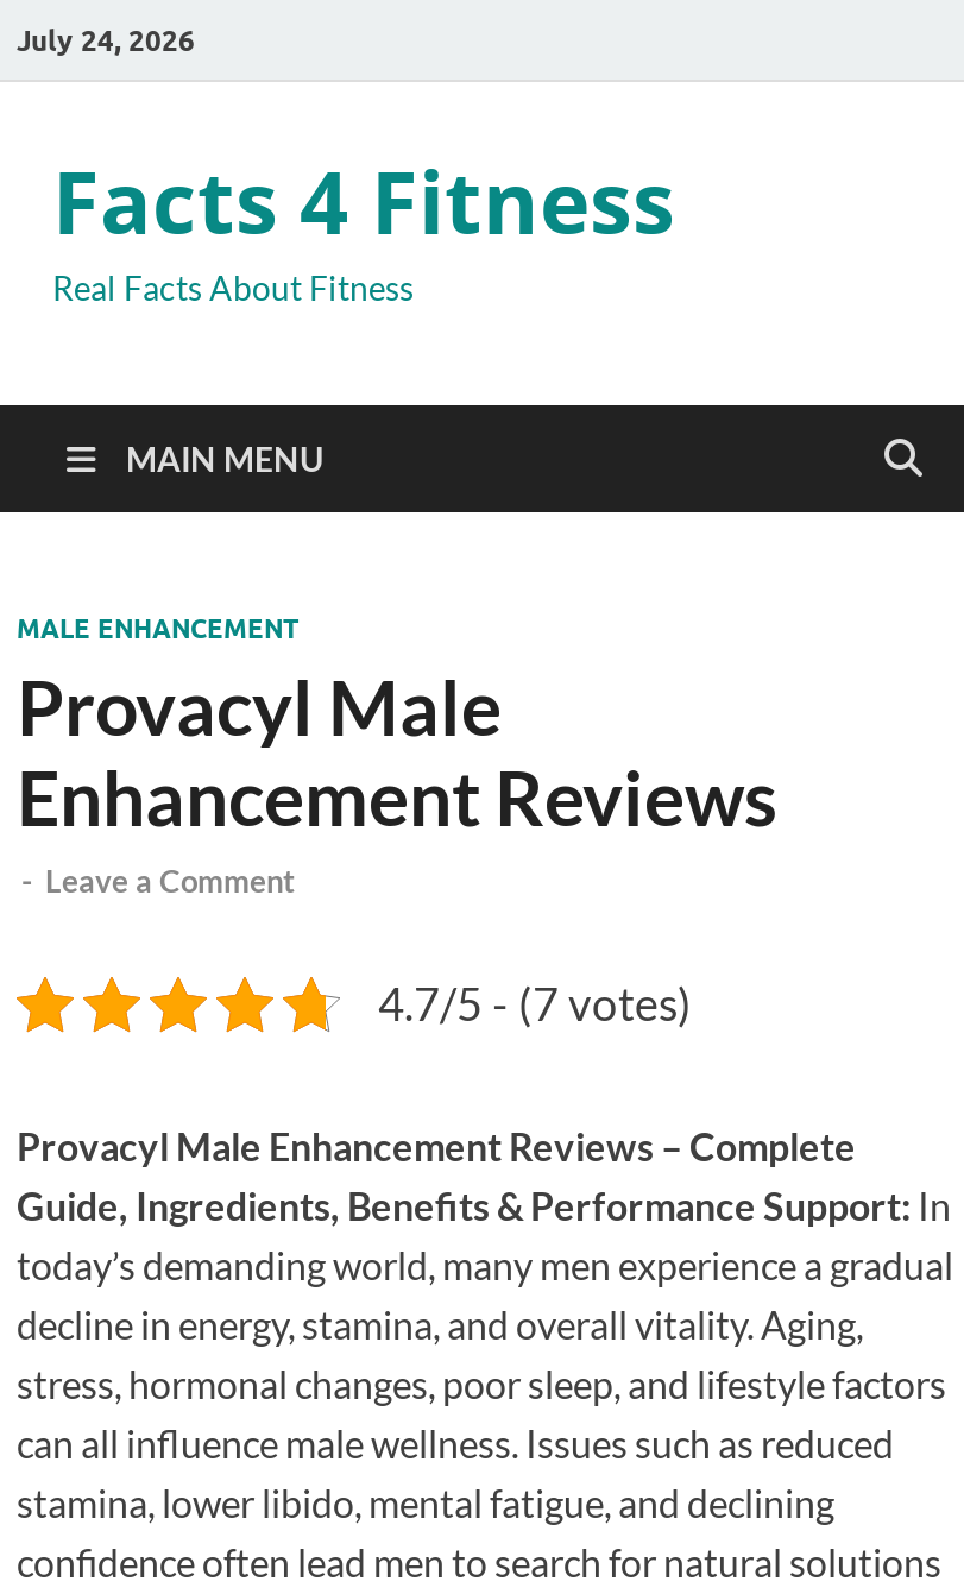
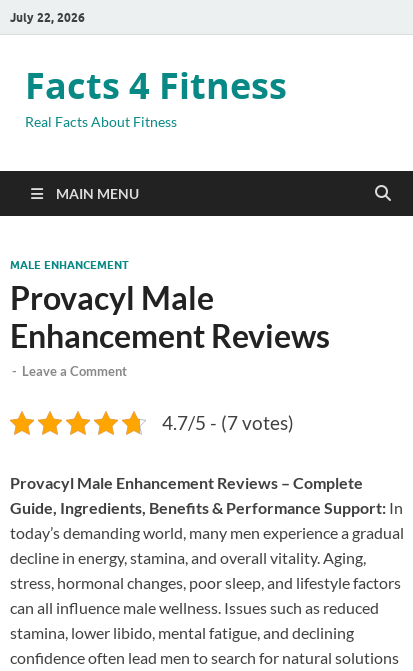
[17,21,195,57] July 24, 2026 -> [10,9,85,24] July 22, 2026

